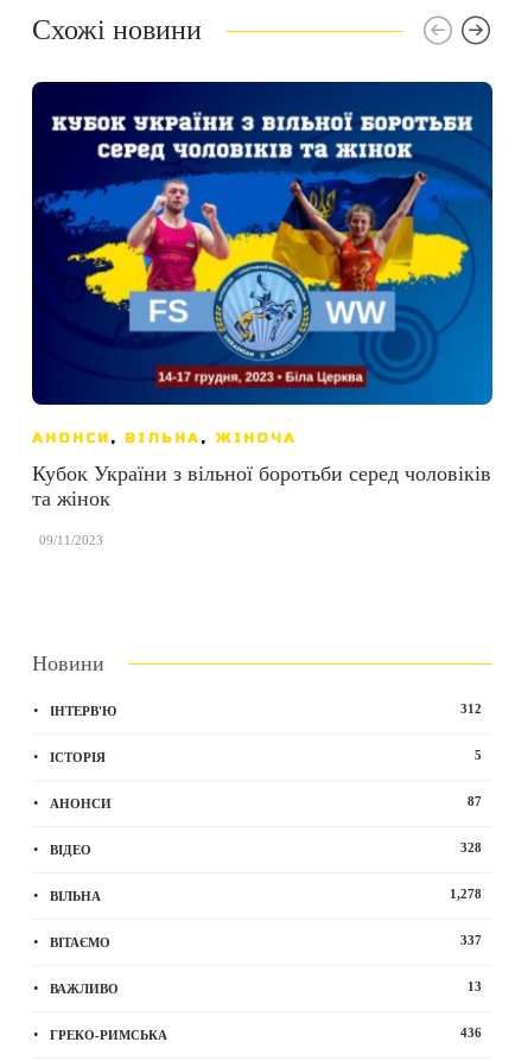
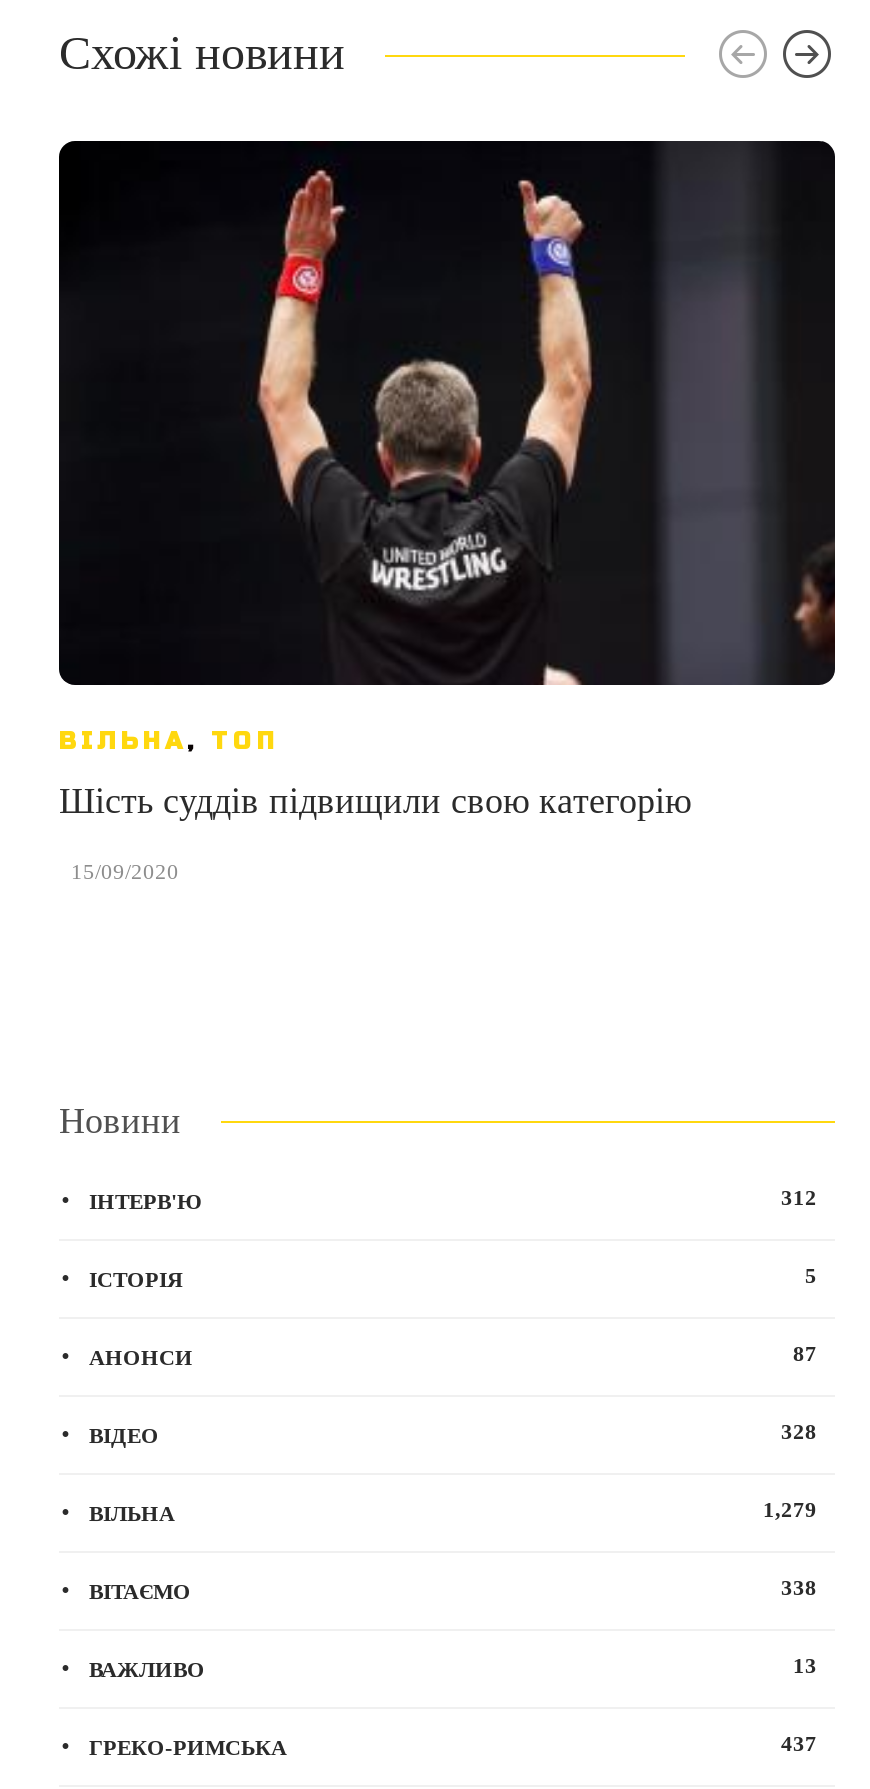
[32,81,494,446] [image] | АНОНСИ, ВІЛЬНА, ЖІНОЧА -> [59,139,837,754] [image] | ВІЛЬНА, ТОП
[32,461,491,510] Кубок України з вільної боротьби серед чоловіків | та жінок -> [59,780,691,820] Шість суддів підвищили свою категорію
[32,532,103,547] , 09/11/2023 -> [59,858,179,882] , 15/09/2020
[450,886,482,900] 1,278 -> [763,1496,817,1520] 1,279
[460,932,482,947] 337 -> [781,1574,817,1598] 338
[460,1025,482,1039] 436 -> [781,1730,817,1754] 437

